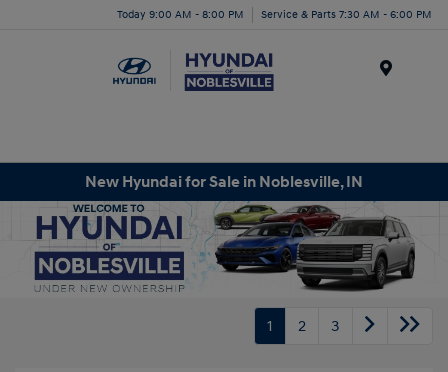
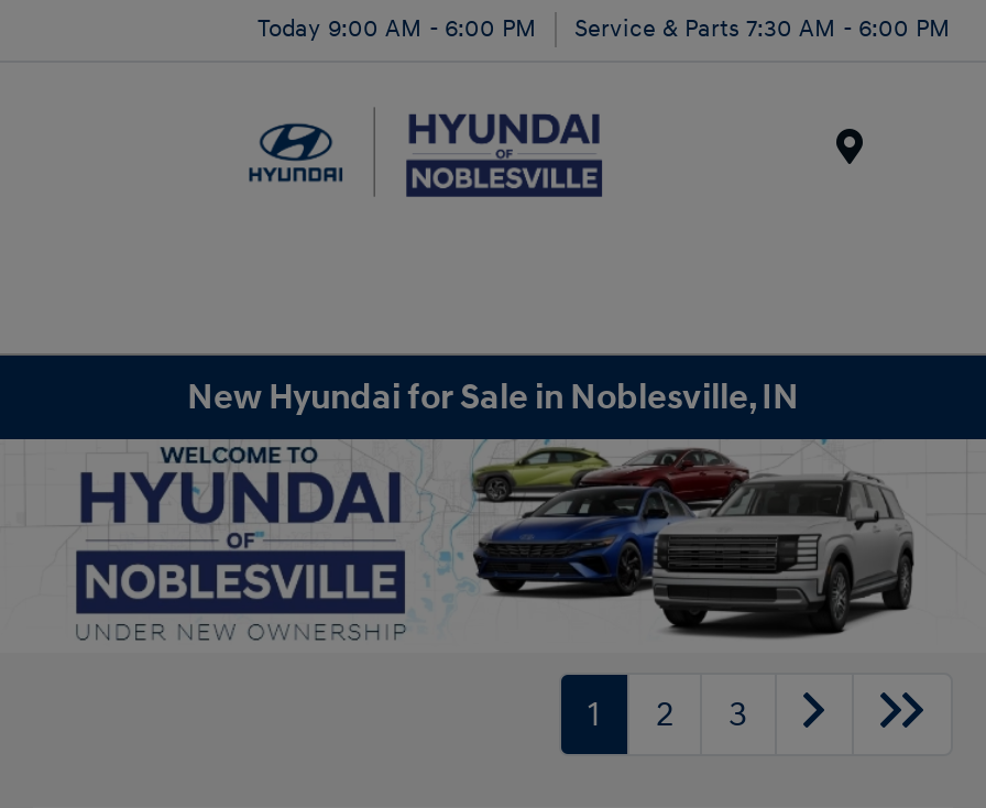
[117,7,432,20] Today 9:00 AM - 8:00 PM Service & Parts 7:30 AM - 6:00 PM -> [258,13,951,42] Today 9:00 AM - 6:00 PM Service & Parts 7:30 AM - 6:00 PM

